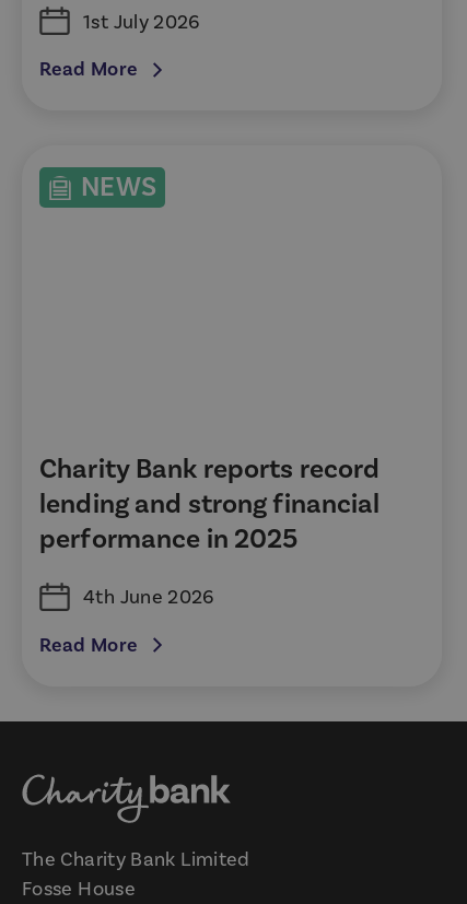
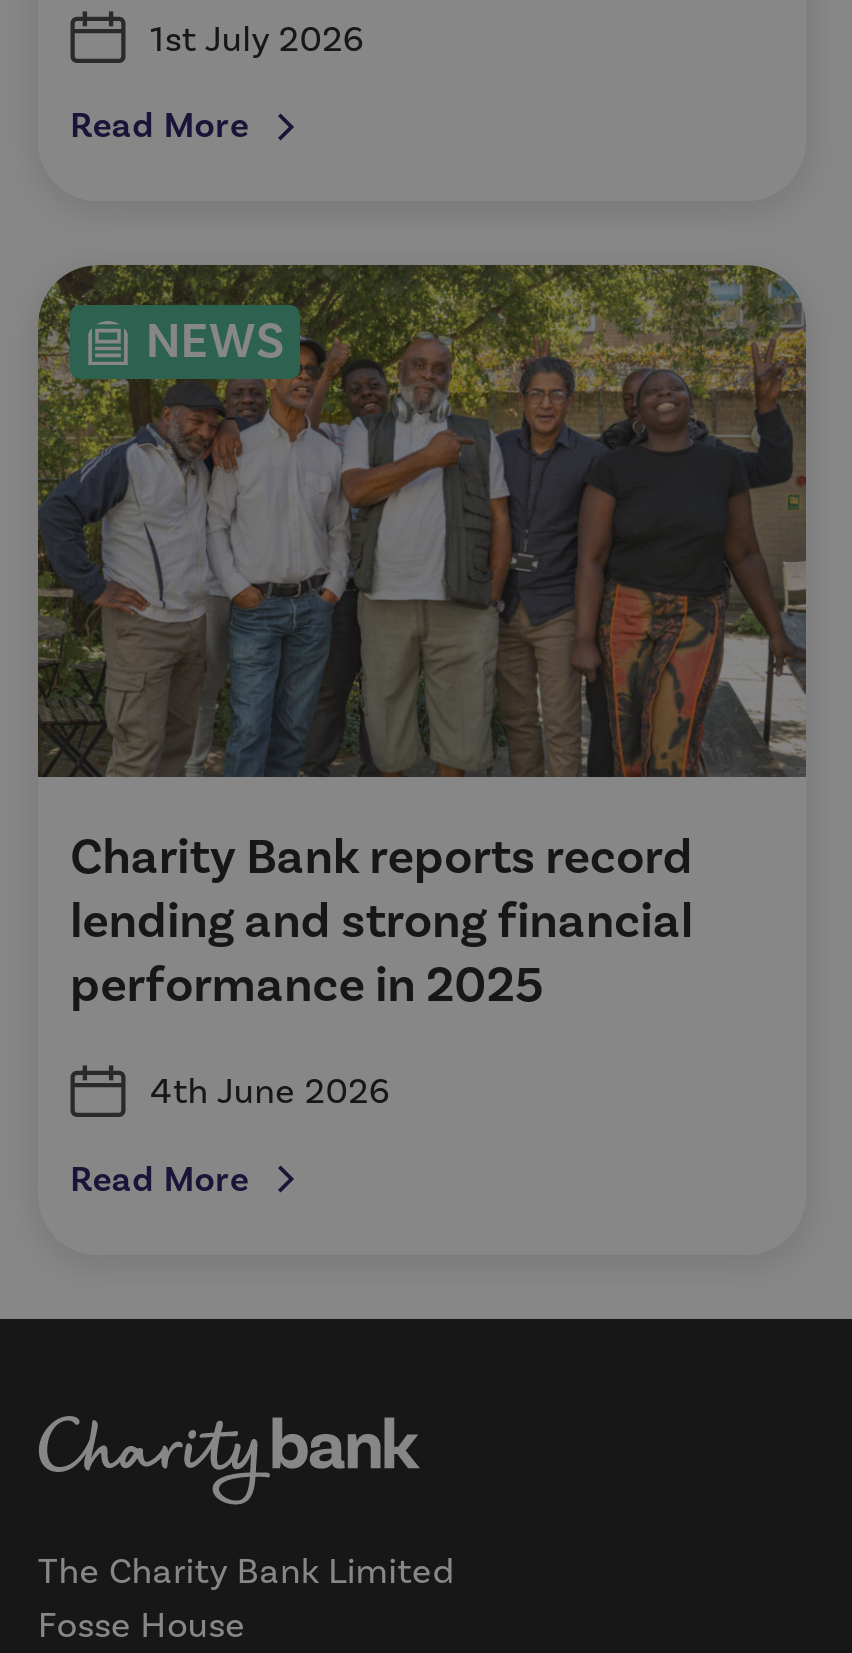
none -> [36,263,808,779] [image]

